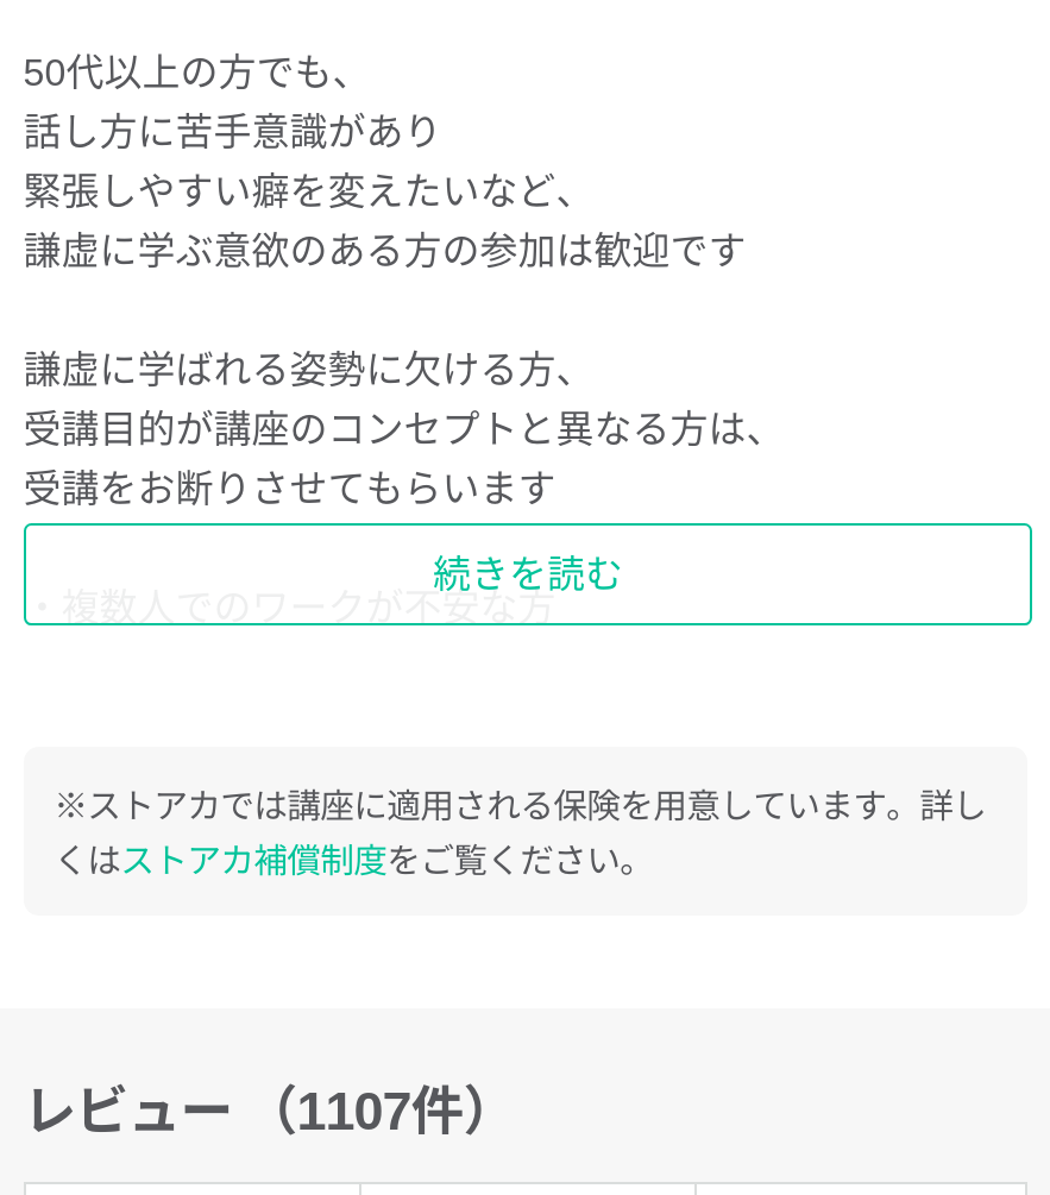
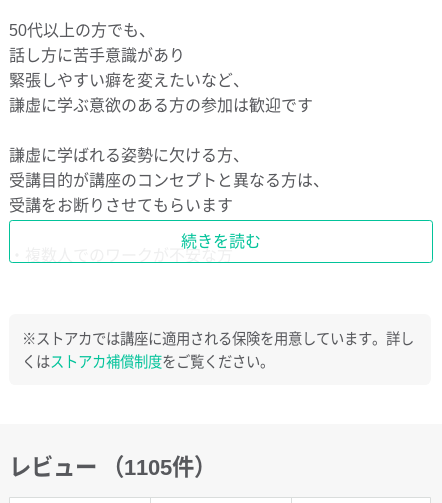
[23,1083,516,1137] レビュー （1107件） -> [9,455,216,478] レビュー （1105件）

